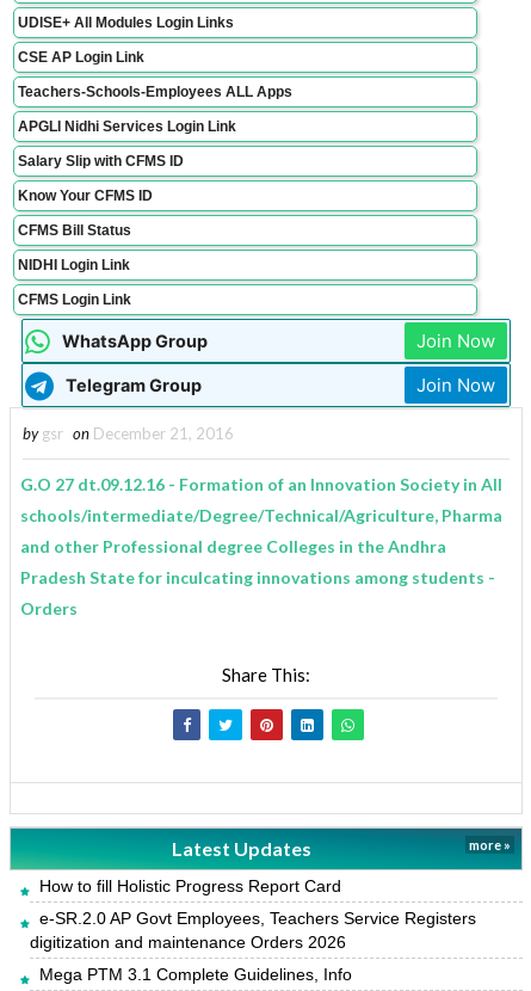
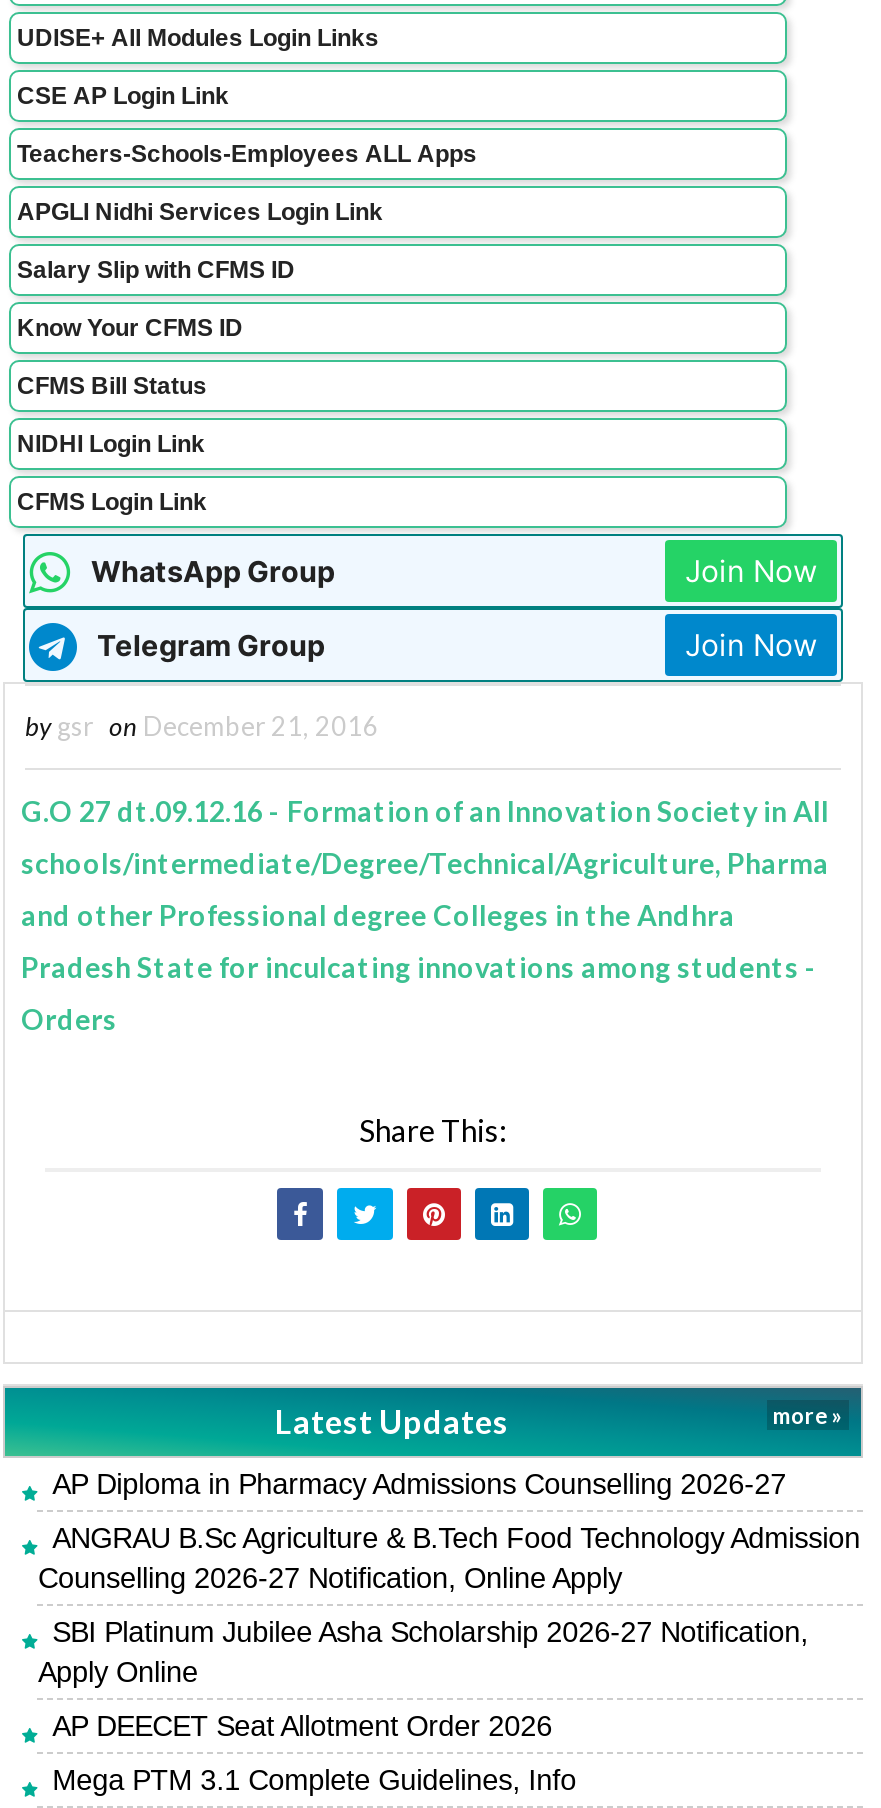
[30,876,476,952] How to fill Holistic Progress Report Card | e-SR.2.0 AP Govt Employees, Teachers Service Registers | digitization and maintenance Orders 2026 -> [38,1468,860,1742] AP Diploma in Pharmacy Admissions Counselling 2026-27 | ANGRAU B.Sc Agriculture & B.Tech Food Technology Admission | Counselling 2026-27 Notification, Online Apply | SBI Platinum Jubilee Asha Scholarship 2026-27 Notification, | Apply Online | AP DEECET Seat Allotment Order 2026

